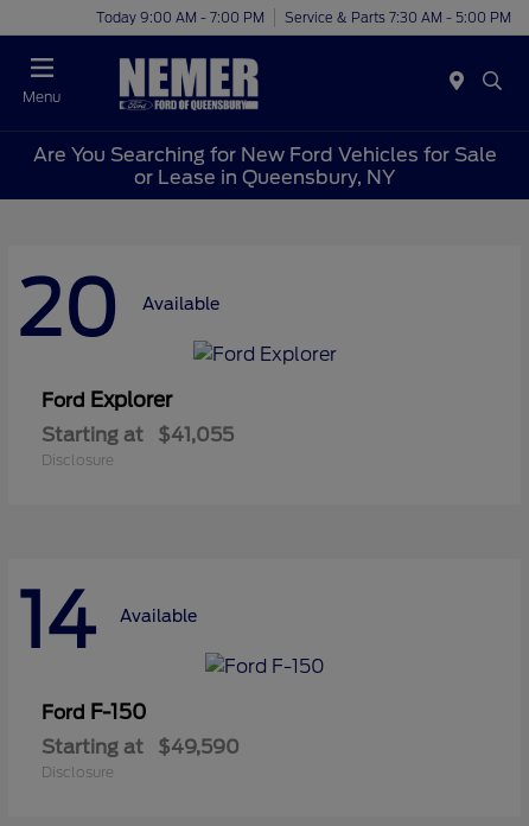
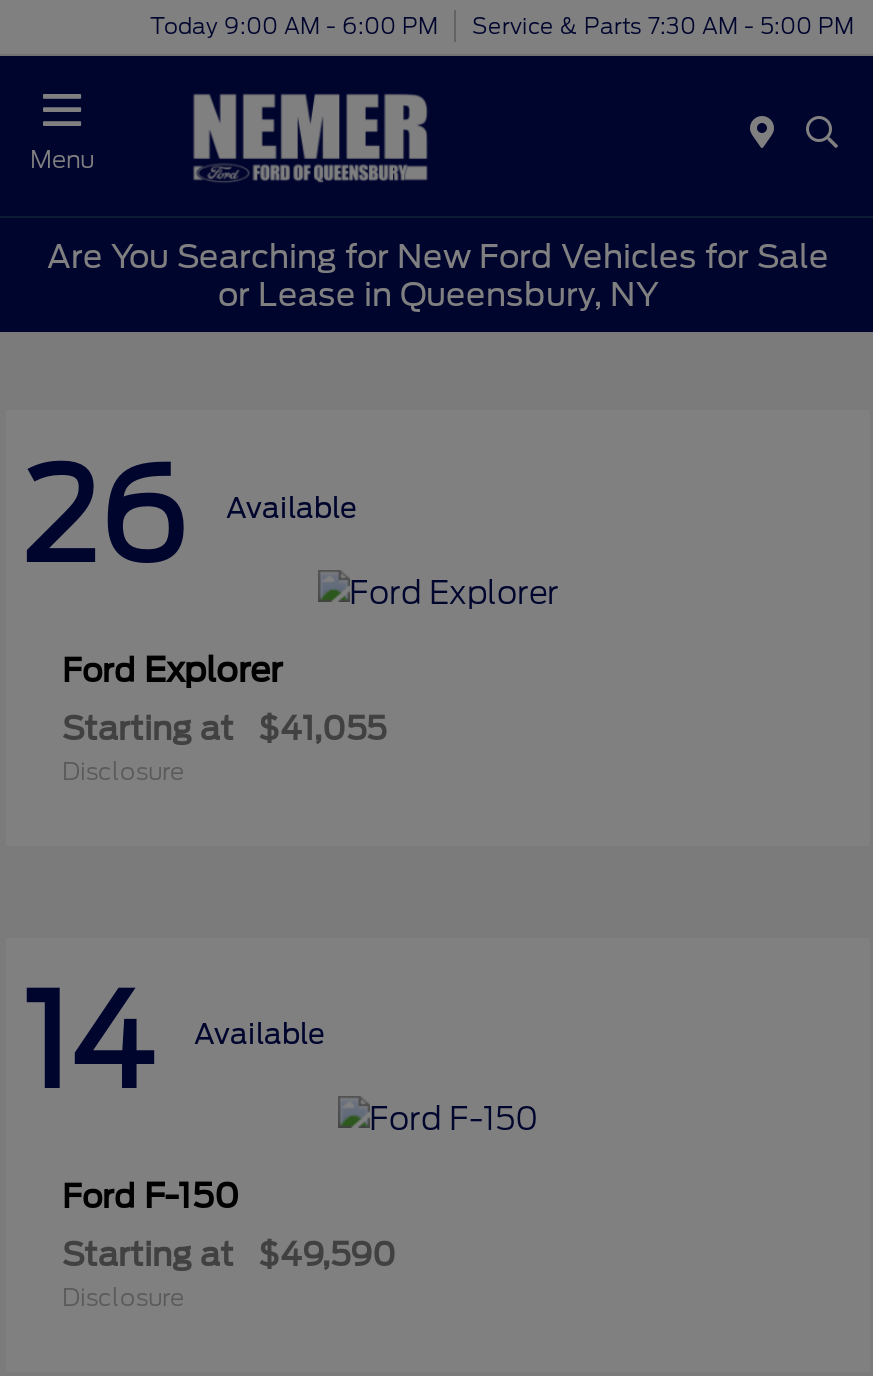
[96,9,511,26] Today 9:00 AM - 7:00 PM Service & Parts 7:30 AM - 5:00 PM -> [150,11,854,39] Today 9:00 AM - 6:00 PM Service & Parts 7:30 AM - 5:00 PM
[18,263,219,353] 20 Available -> [22,439,356,591] 26 Available

